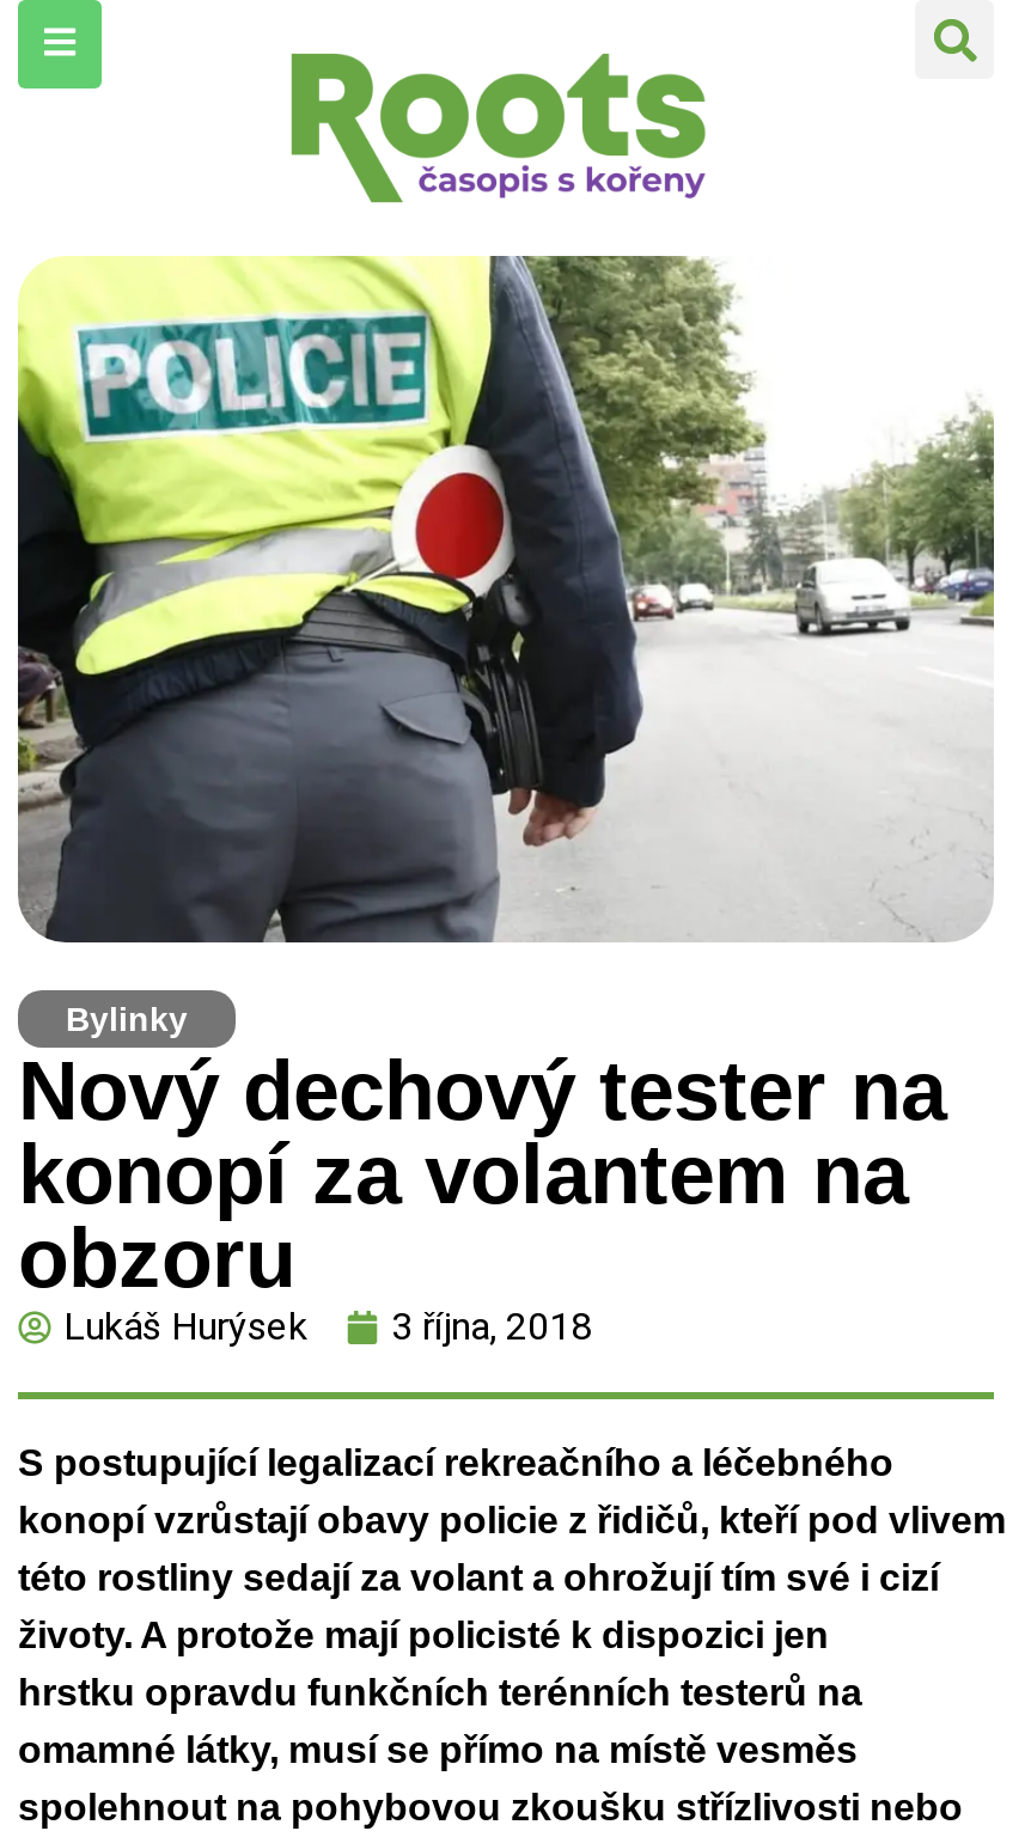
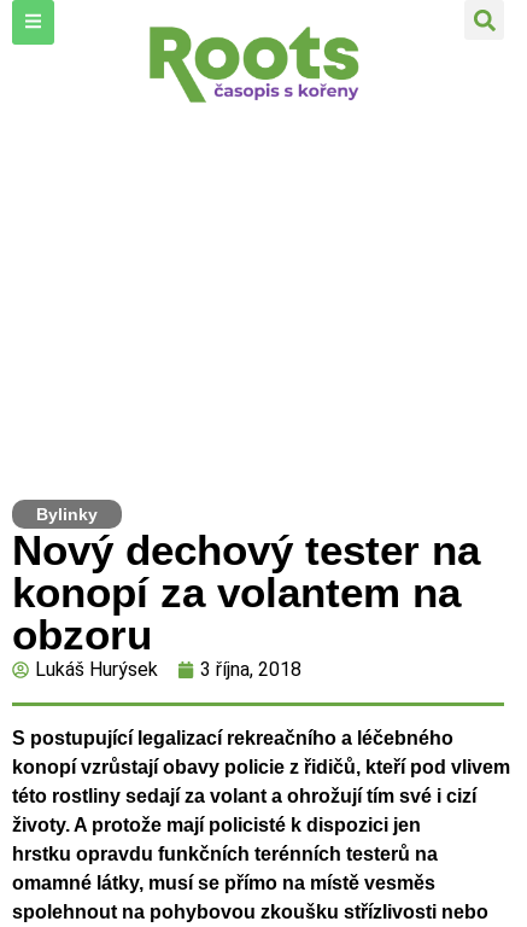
[16,254,996,945] [image] -> none

